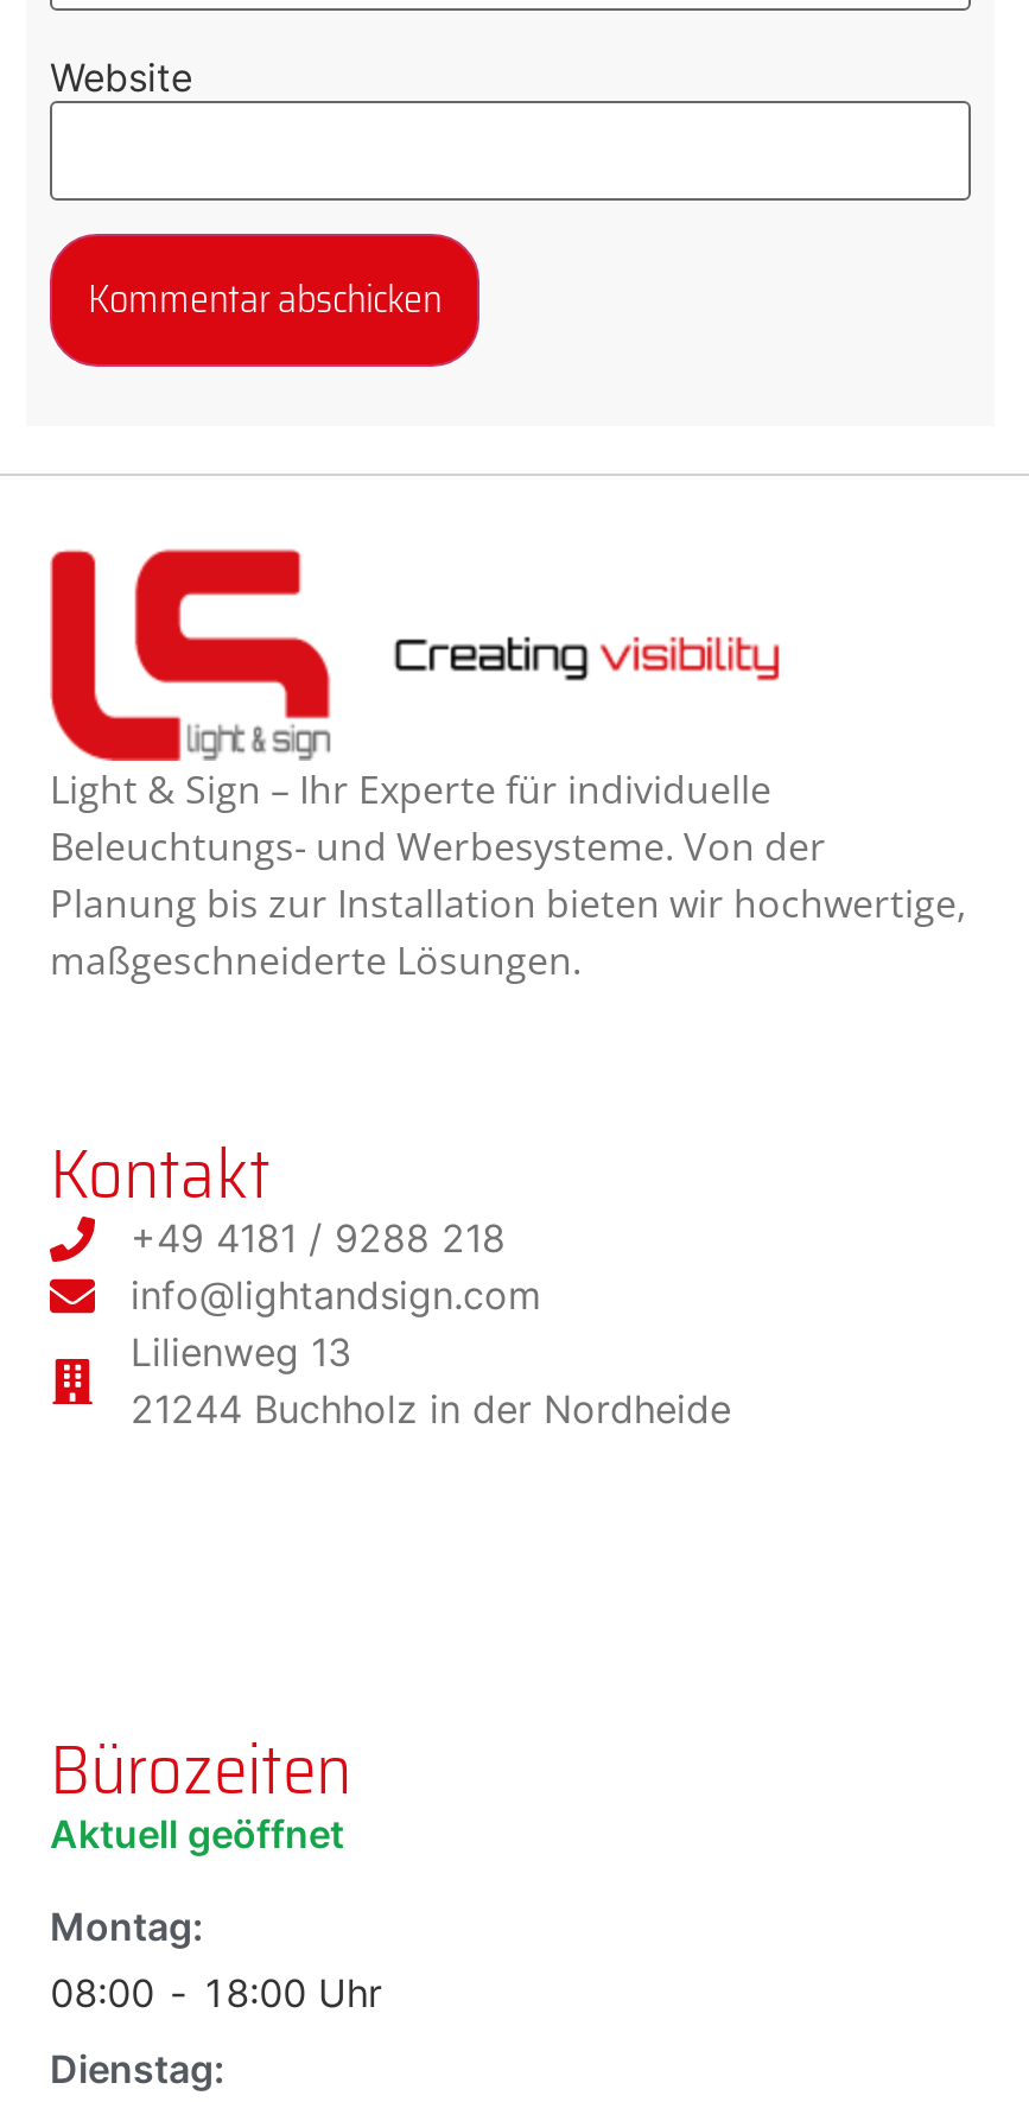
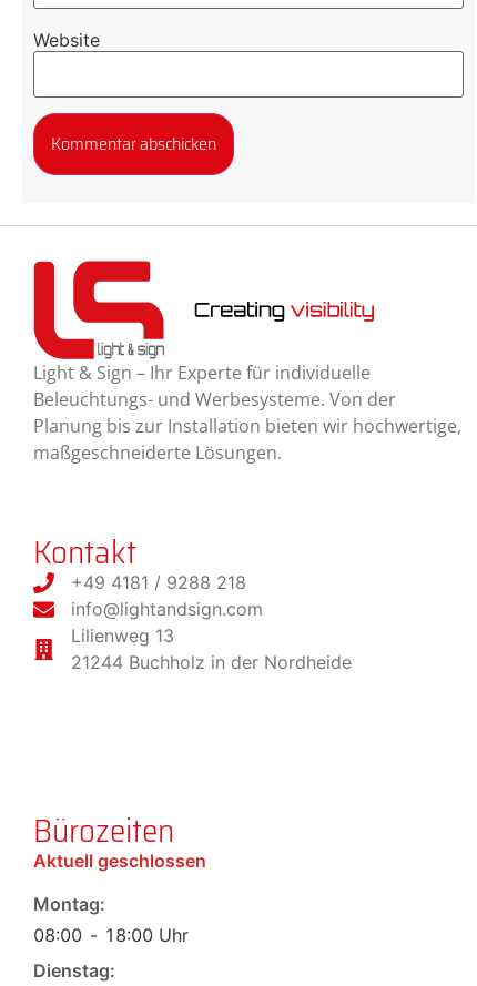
[50,1809,344,1857] Aktuell geöffnet -> [33,849,206,871] Aktuell geschlossen

